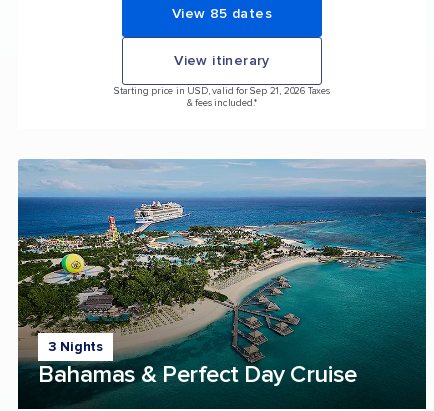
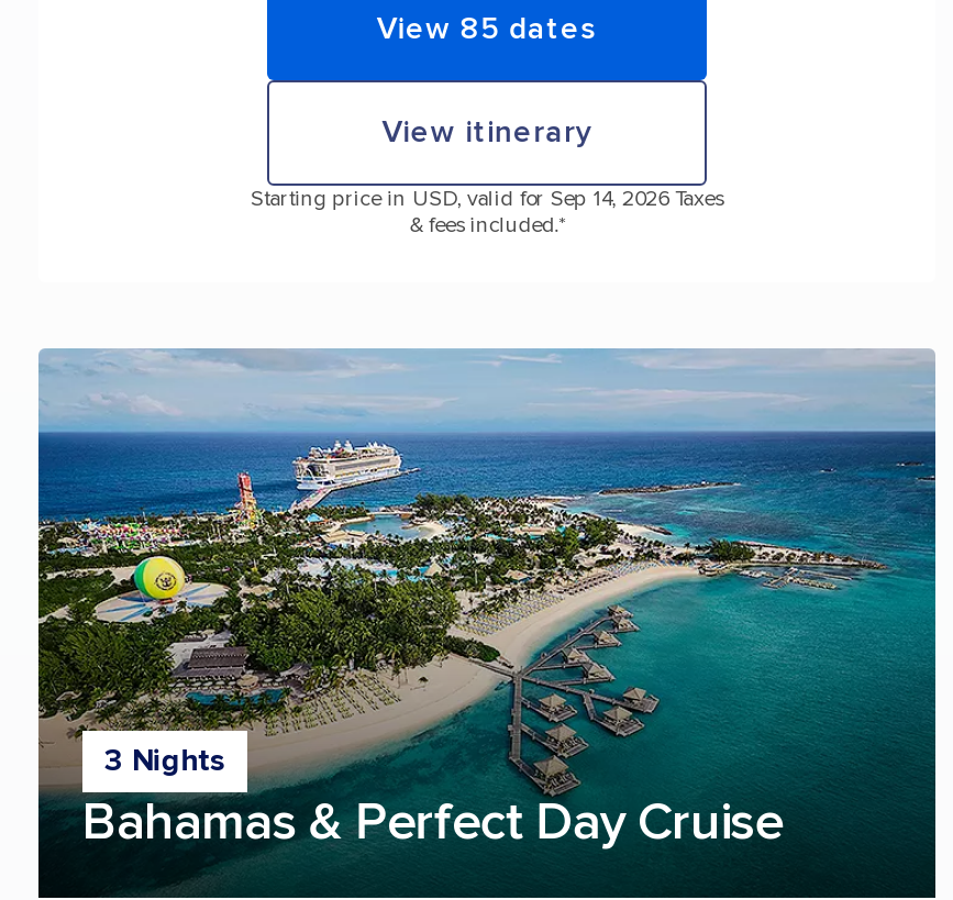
[114,85,330,97] Starting price in USD, valid for Sep 21, 2026 Taxes -> [251,185,723,211] Starting price in USD, valid for Sep 14, 2026 Taxes

